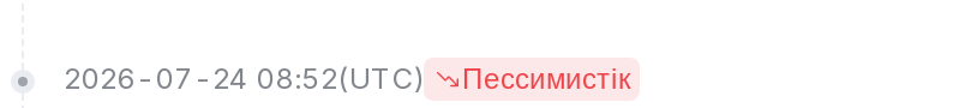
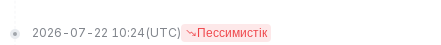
[64,60,630,96] 2026-07-24 08:52(UTC) Пессимистік -> [32,25,267,40] 2026-07-22 10:24(UTC) Пессимистік

